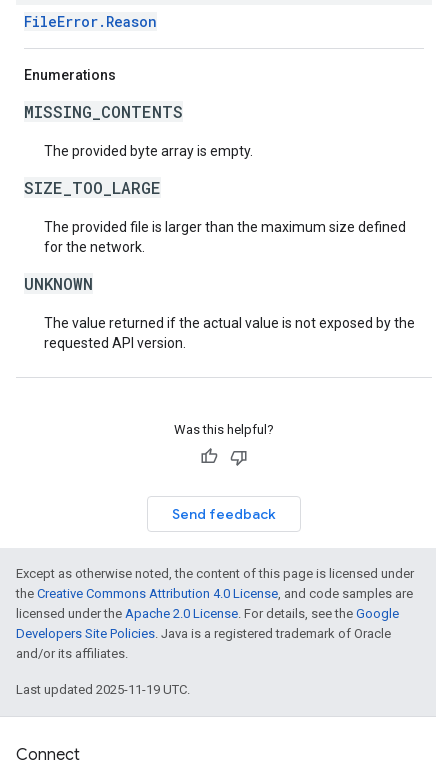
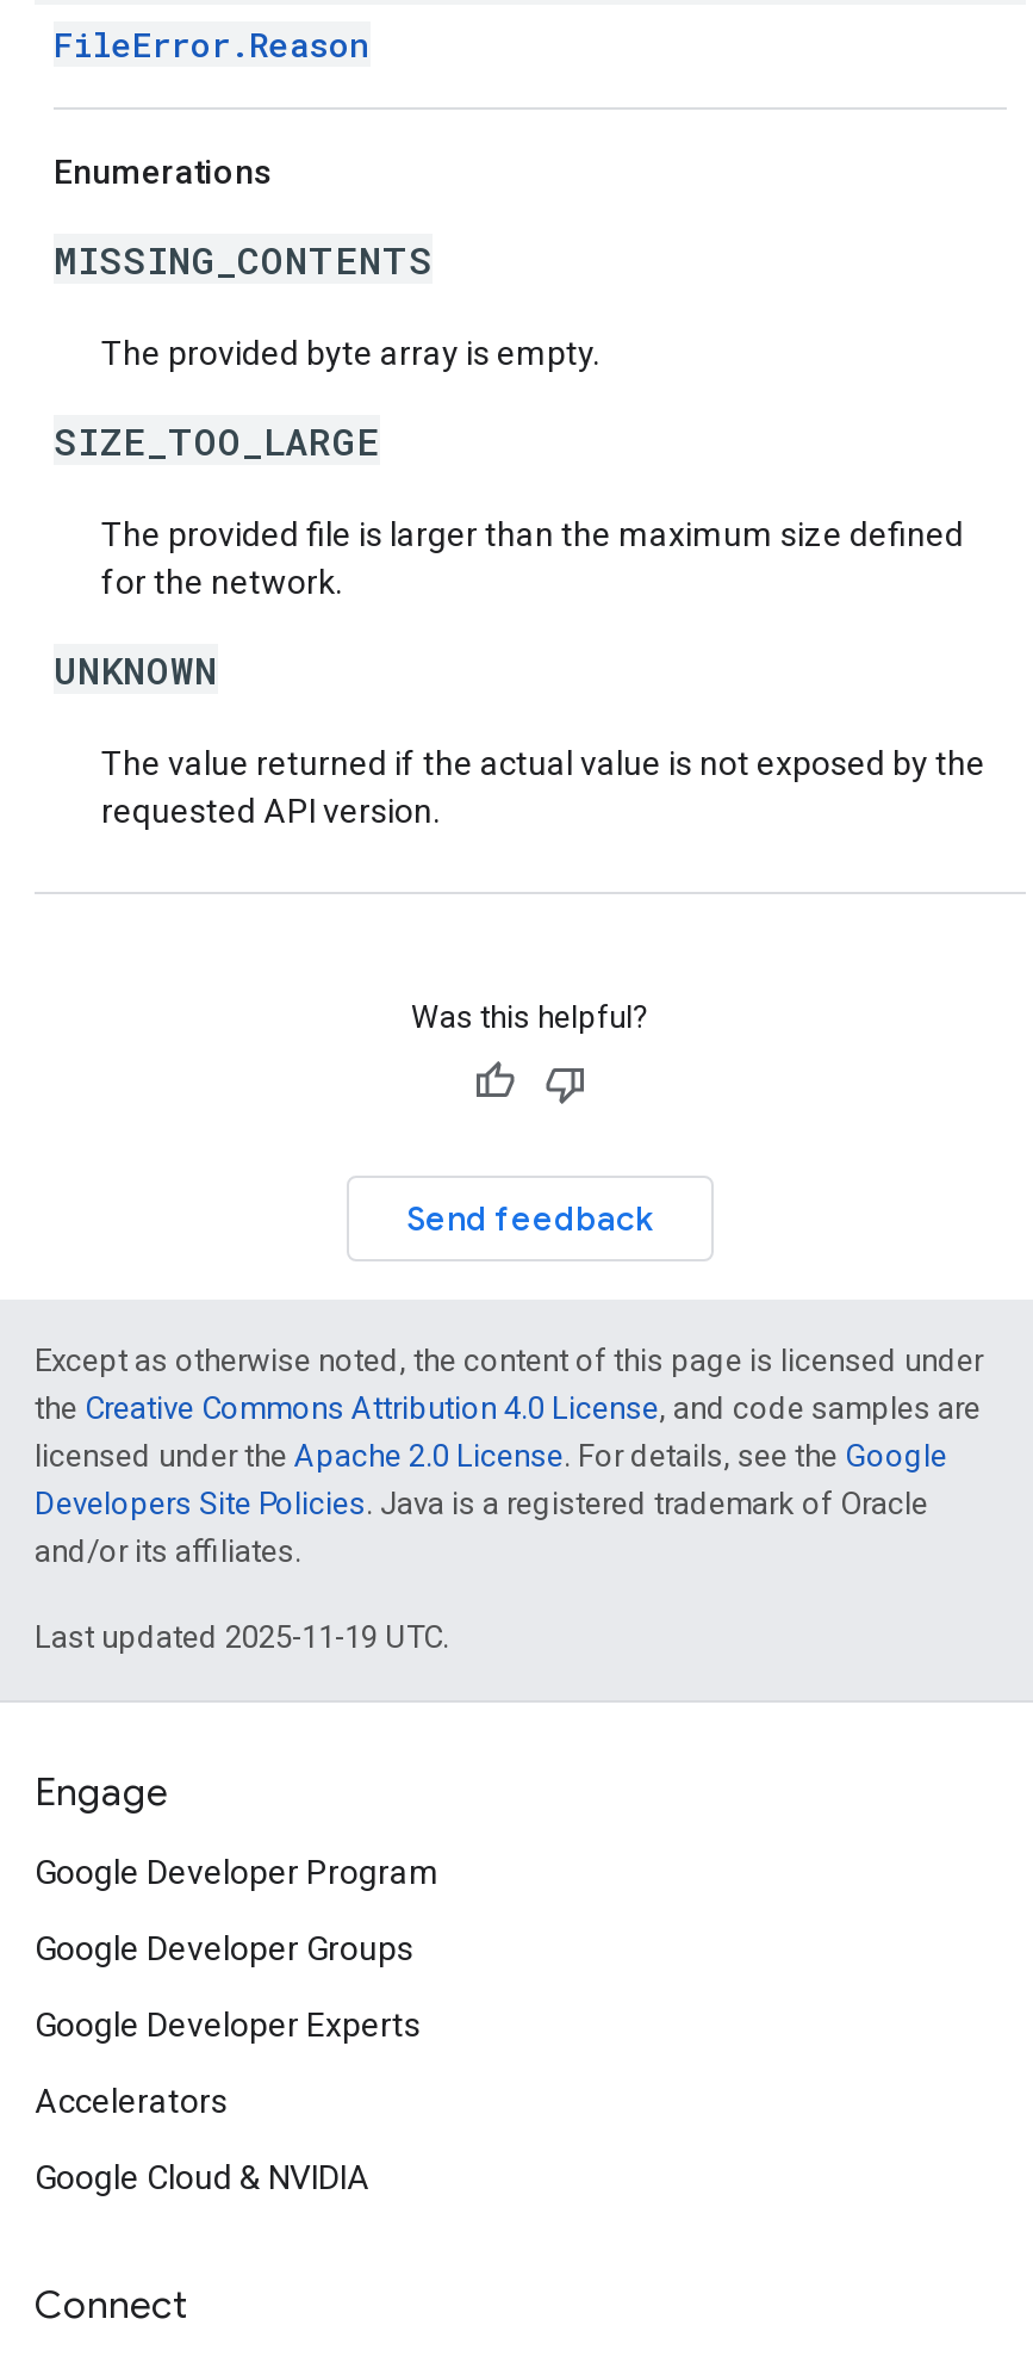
none -> [35,1769,440,2196] Engage | Google Developer Program | Google Developer Groups | Google Developer Experts | Accelerators | Google Cloud & NVIDIA

